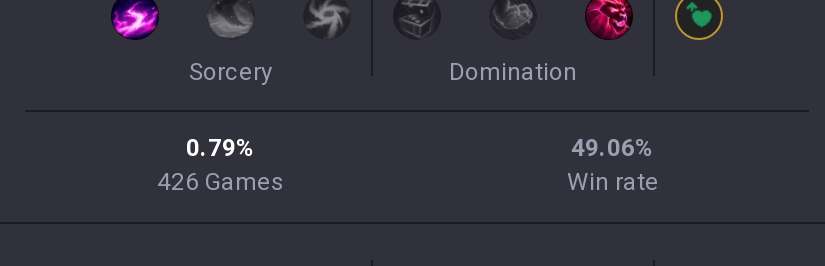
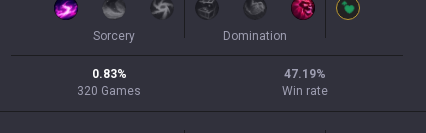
[186,134,256,162] 0.79% -> [91,67,126,81] 0.83%
[571,134,655,162] 49.06% -> [284,67,326,81] 47.19%
[157,168,285,196] 426 Games -> [77,84,141,98] 320 Games

